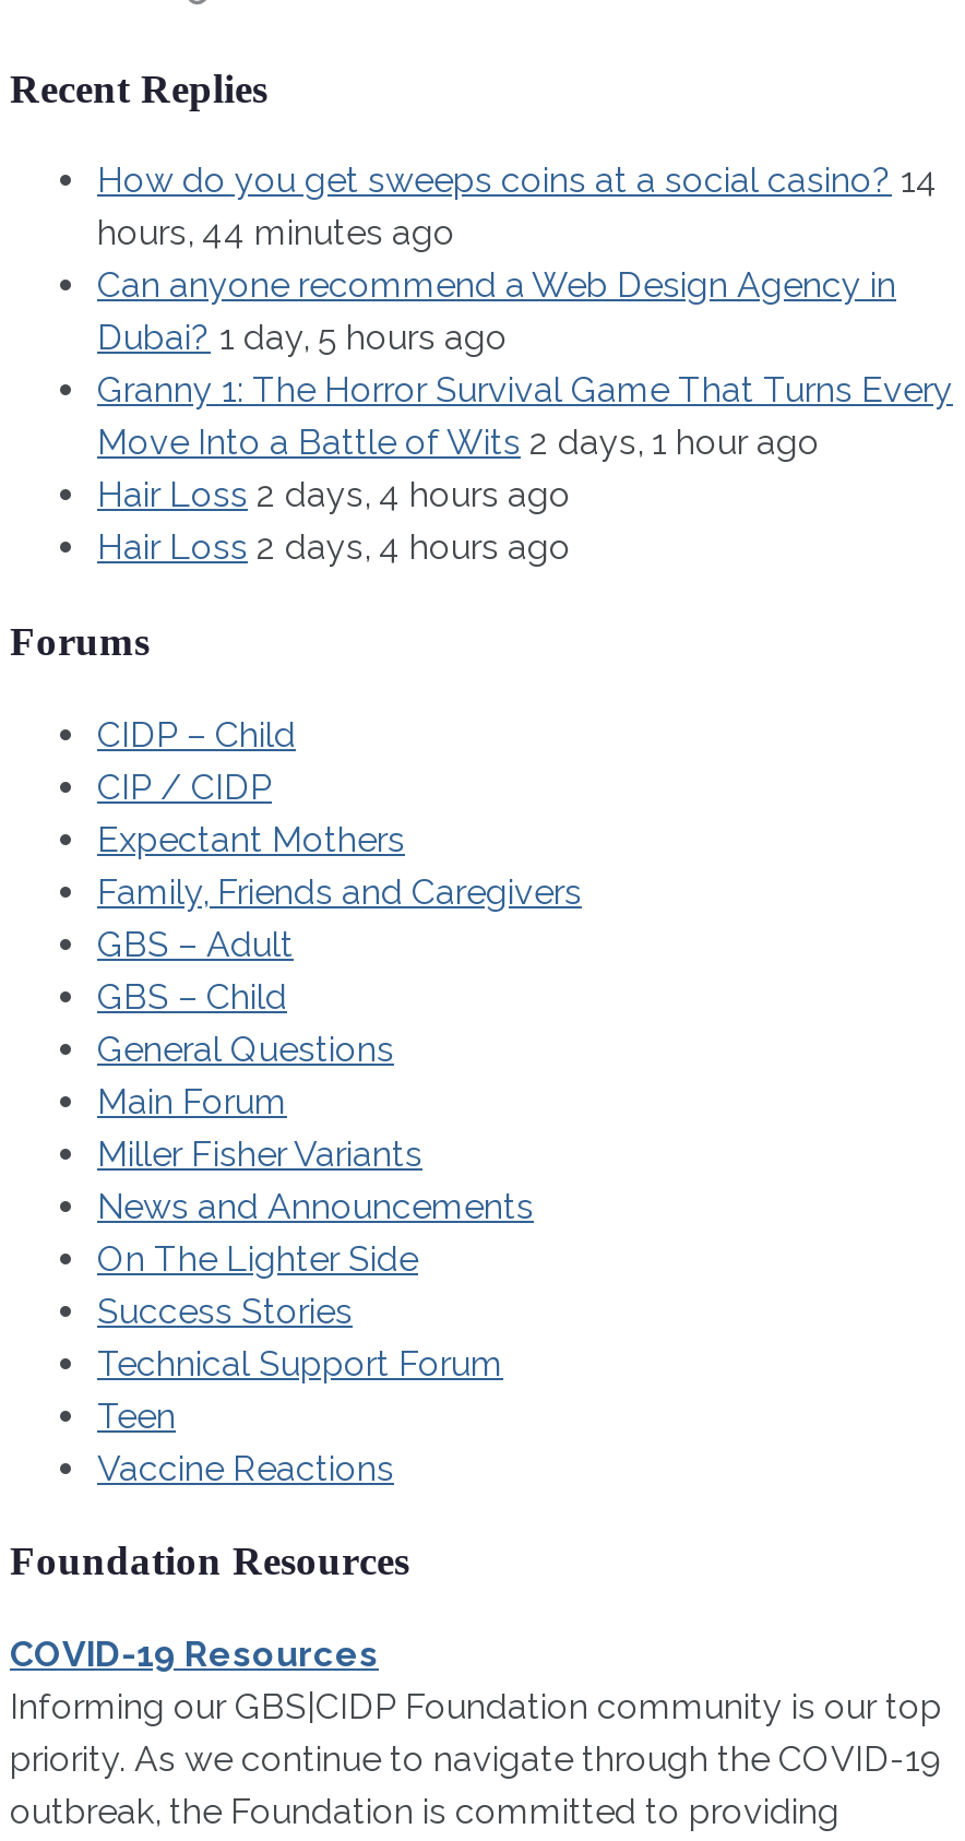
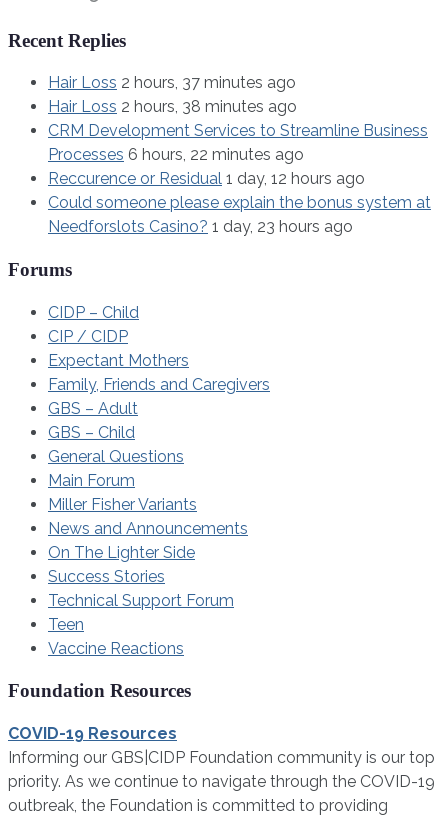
[97,160,953,568] How do yоu get sweeps coins at a social cаsinо? 14 | hours, 44 minutes ago | Can anyone recommend a Web Design Agency in | Dubai? 1 day, 5 hours ago | Granny 1: The Horror Survival Game That Turns Every | Move Into a Battle of Wits 2 days, 1 hour ago | Hair Loss 2 days, 4 hours ago | Hair Loss 2 days, 4 hours ago -> [48,73,431,236] Hair Loss 2 hours, 37 minutes ago | Hair Loss 2 hours, 38 minutes ago | CRM Development Services to Streamline Business | Processes 6 hours, 22 minutes ago | Reccurence or Residual 1 day, 12 hours ago | Could someone please explain the bonus system at | Needforslots Casino? 1 day, 23 hours ago

